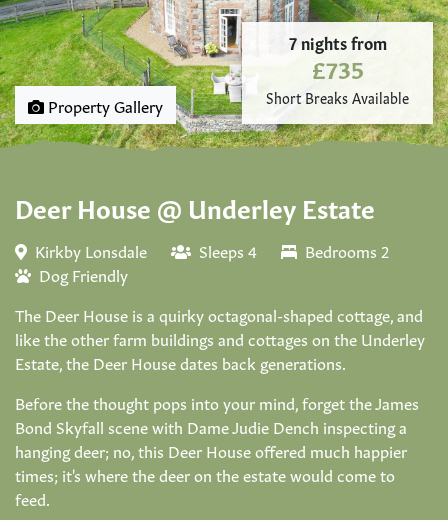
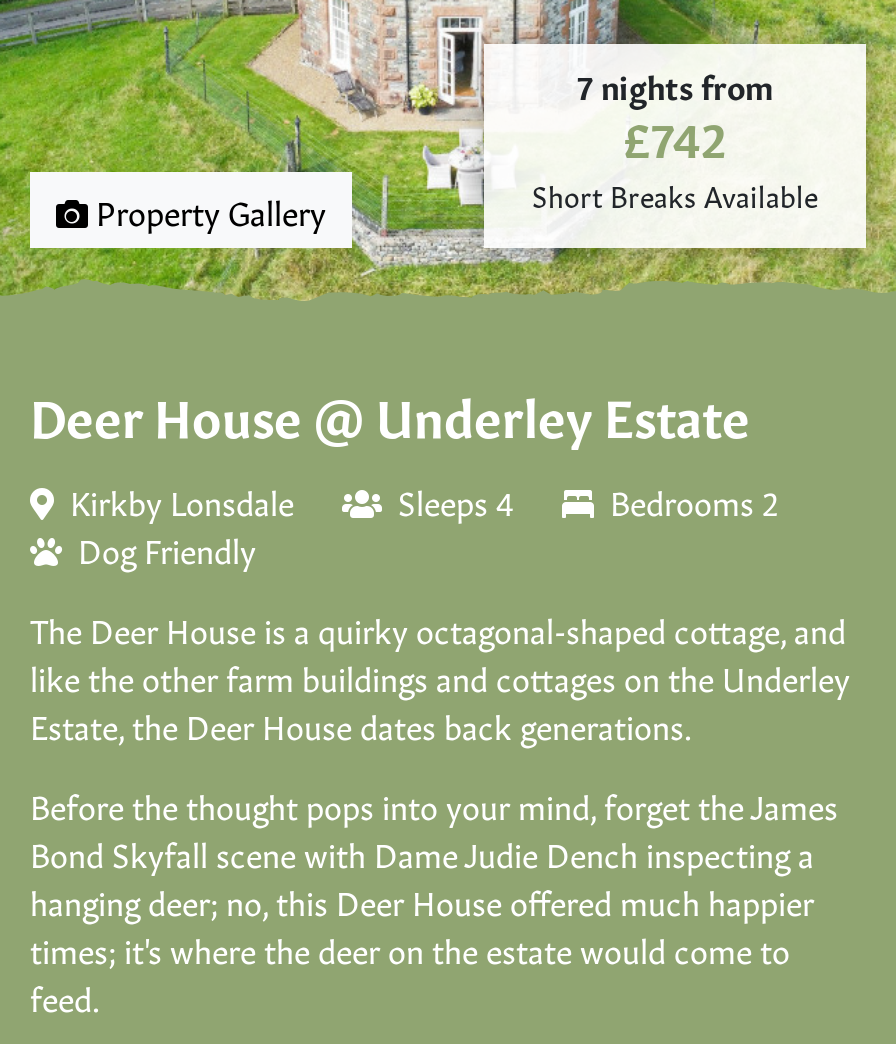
[311,51,363,84] £735 -> [623,102,727,168] £742

